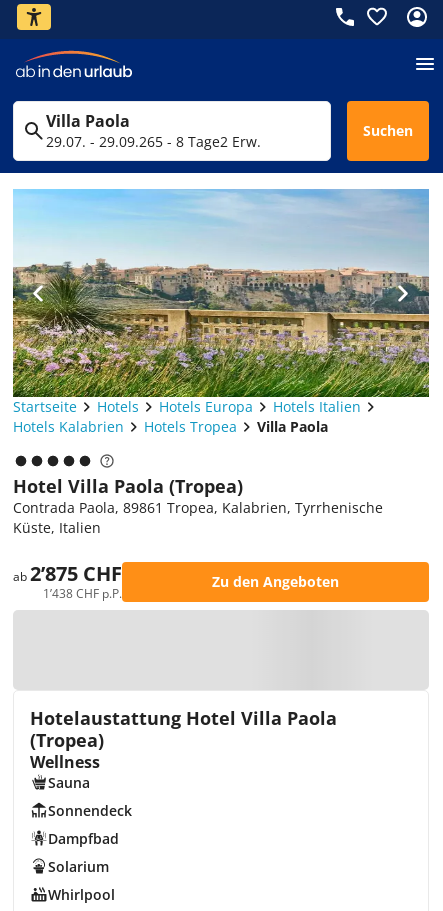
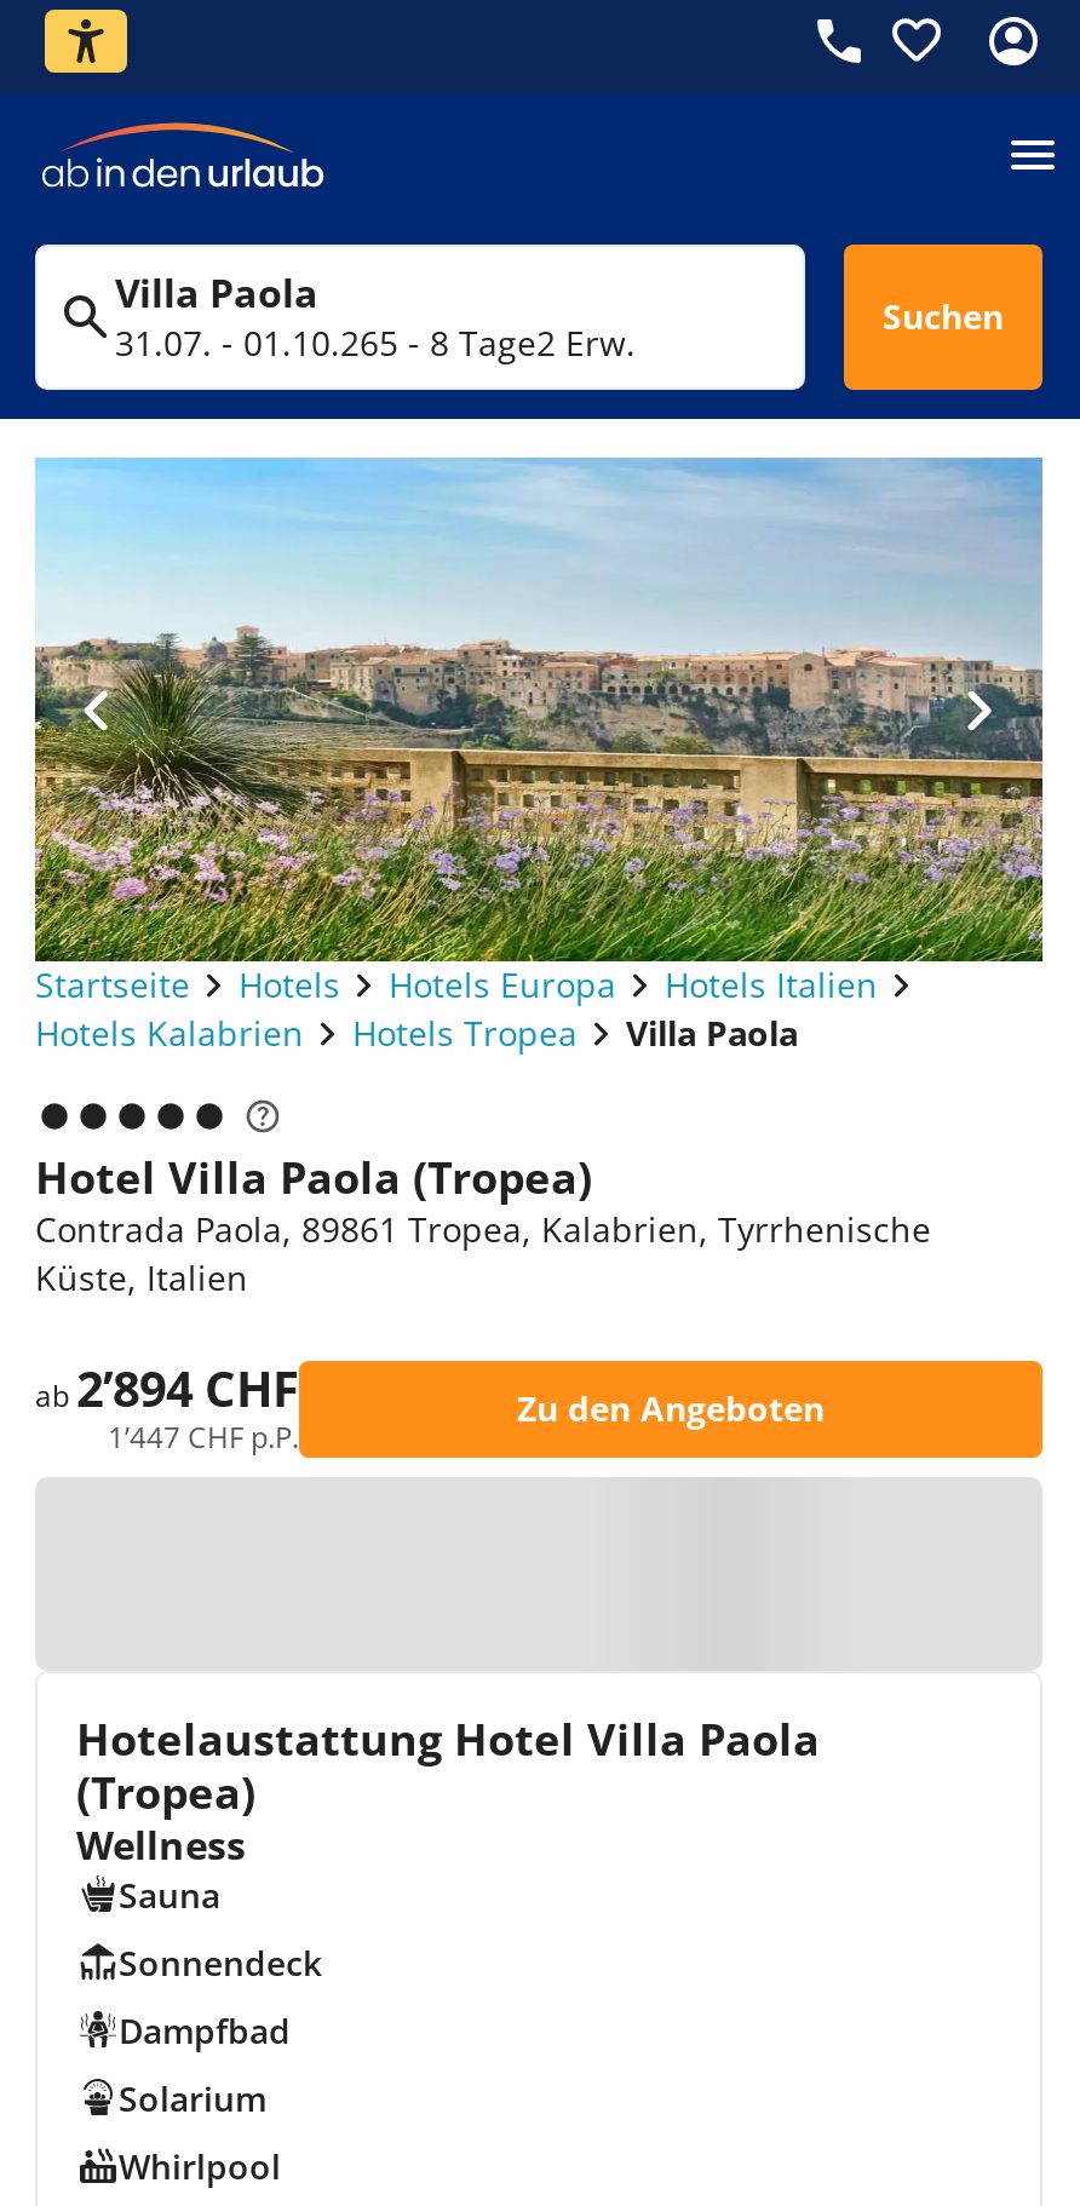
[46,132,261,151] 29.07. - 29.09.265 - 8 Tage2 Erw. -> [115,320,636,366] 31.07. - 01.10.265 - 8 Tage2 Erw.
[13,560,122,587] ab2’875 CHF -> [35,1356,299,1421] ab2’894 CHF
[43,585,122,602] 1’438 CHF p.P. -> [108,1417,299,1458] 1’447 CHF p.P.

